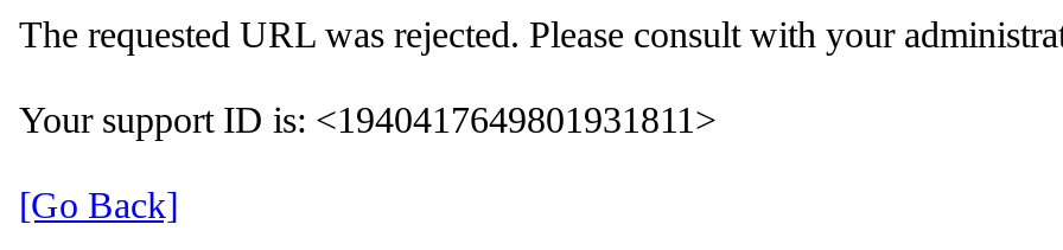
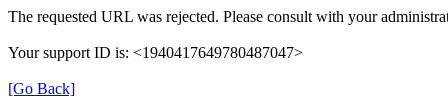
[19,100,717,140] Your support ID is: <1940417649801931811> -> [8,44,303,61] Your support ID is: <1940417649780487047>

